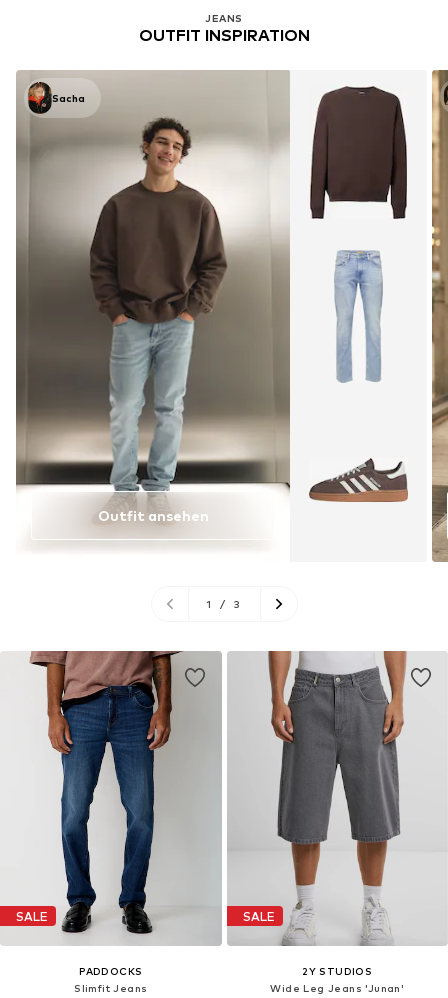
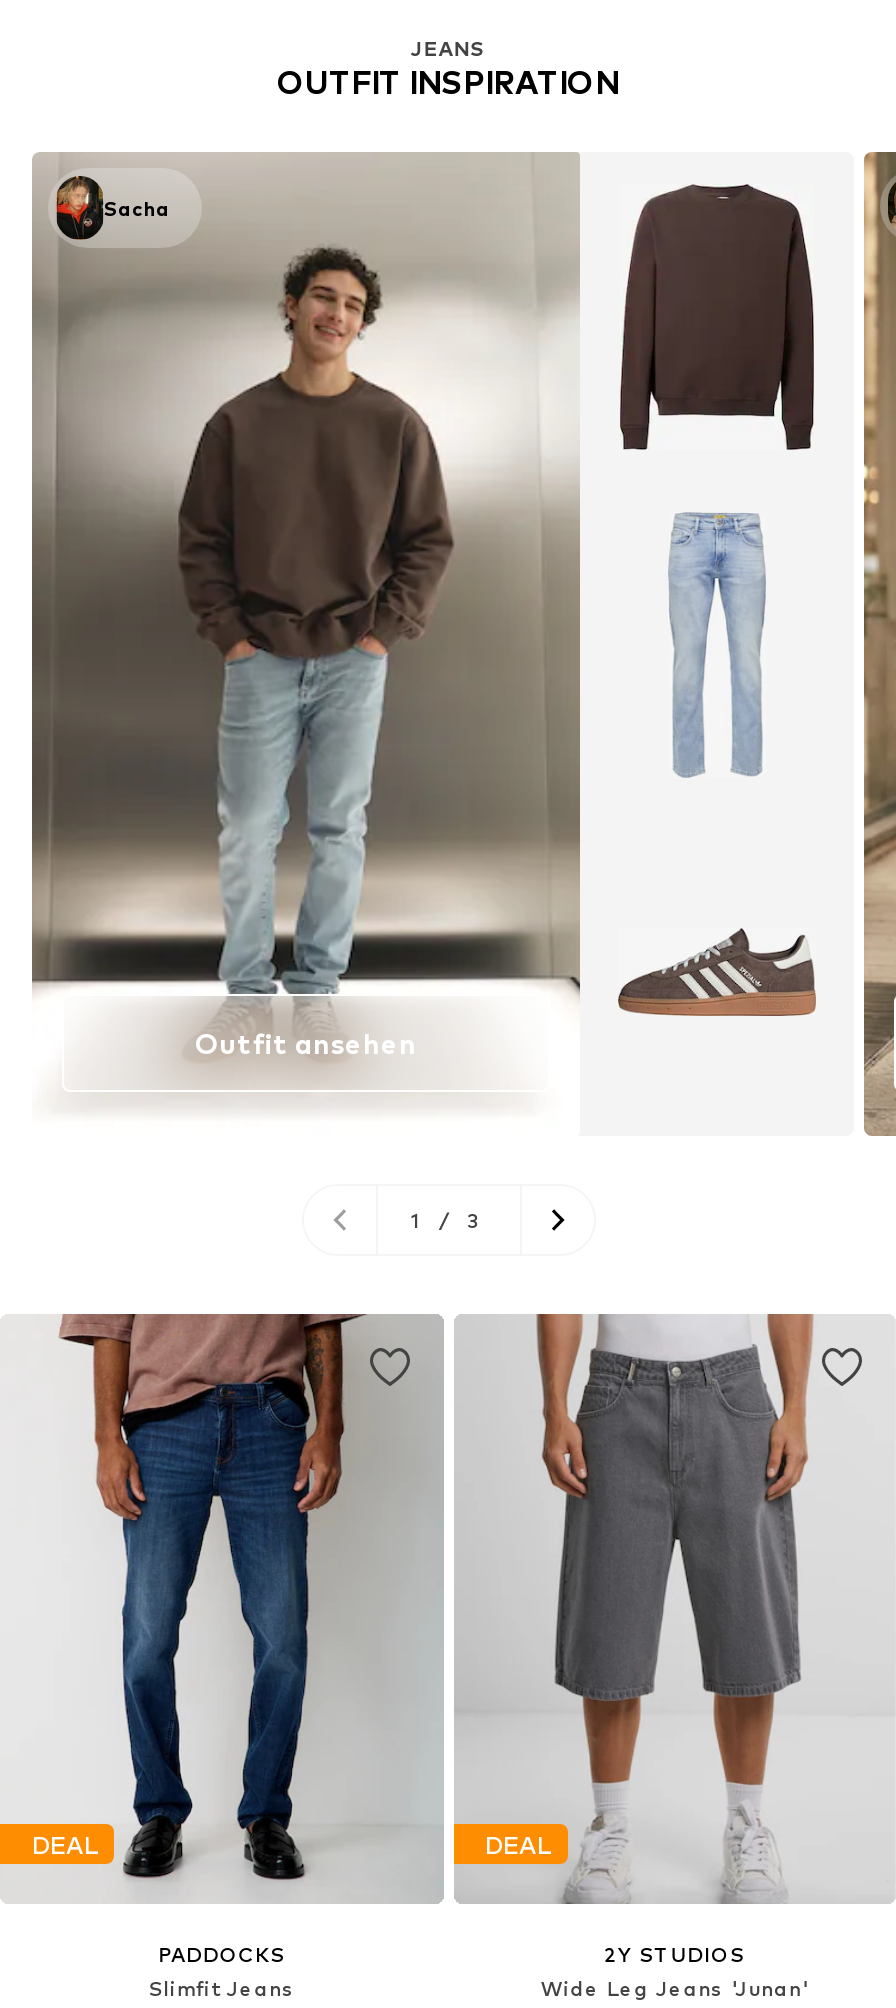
[16,909,48,924] SALE -> [32,1830,98,1860] DEAL
[242,909,274,924] SALE -> [485,1830,551,1860] DEAL

